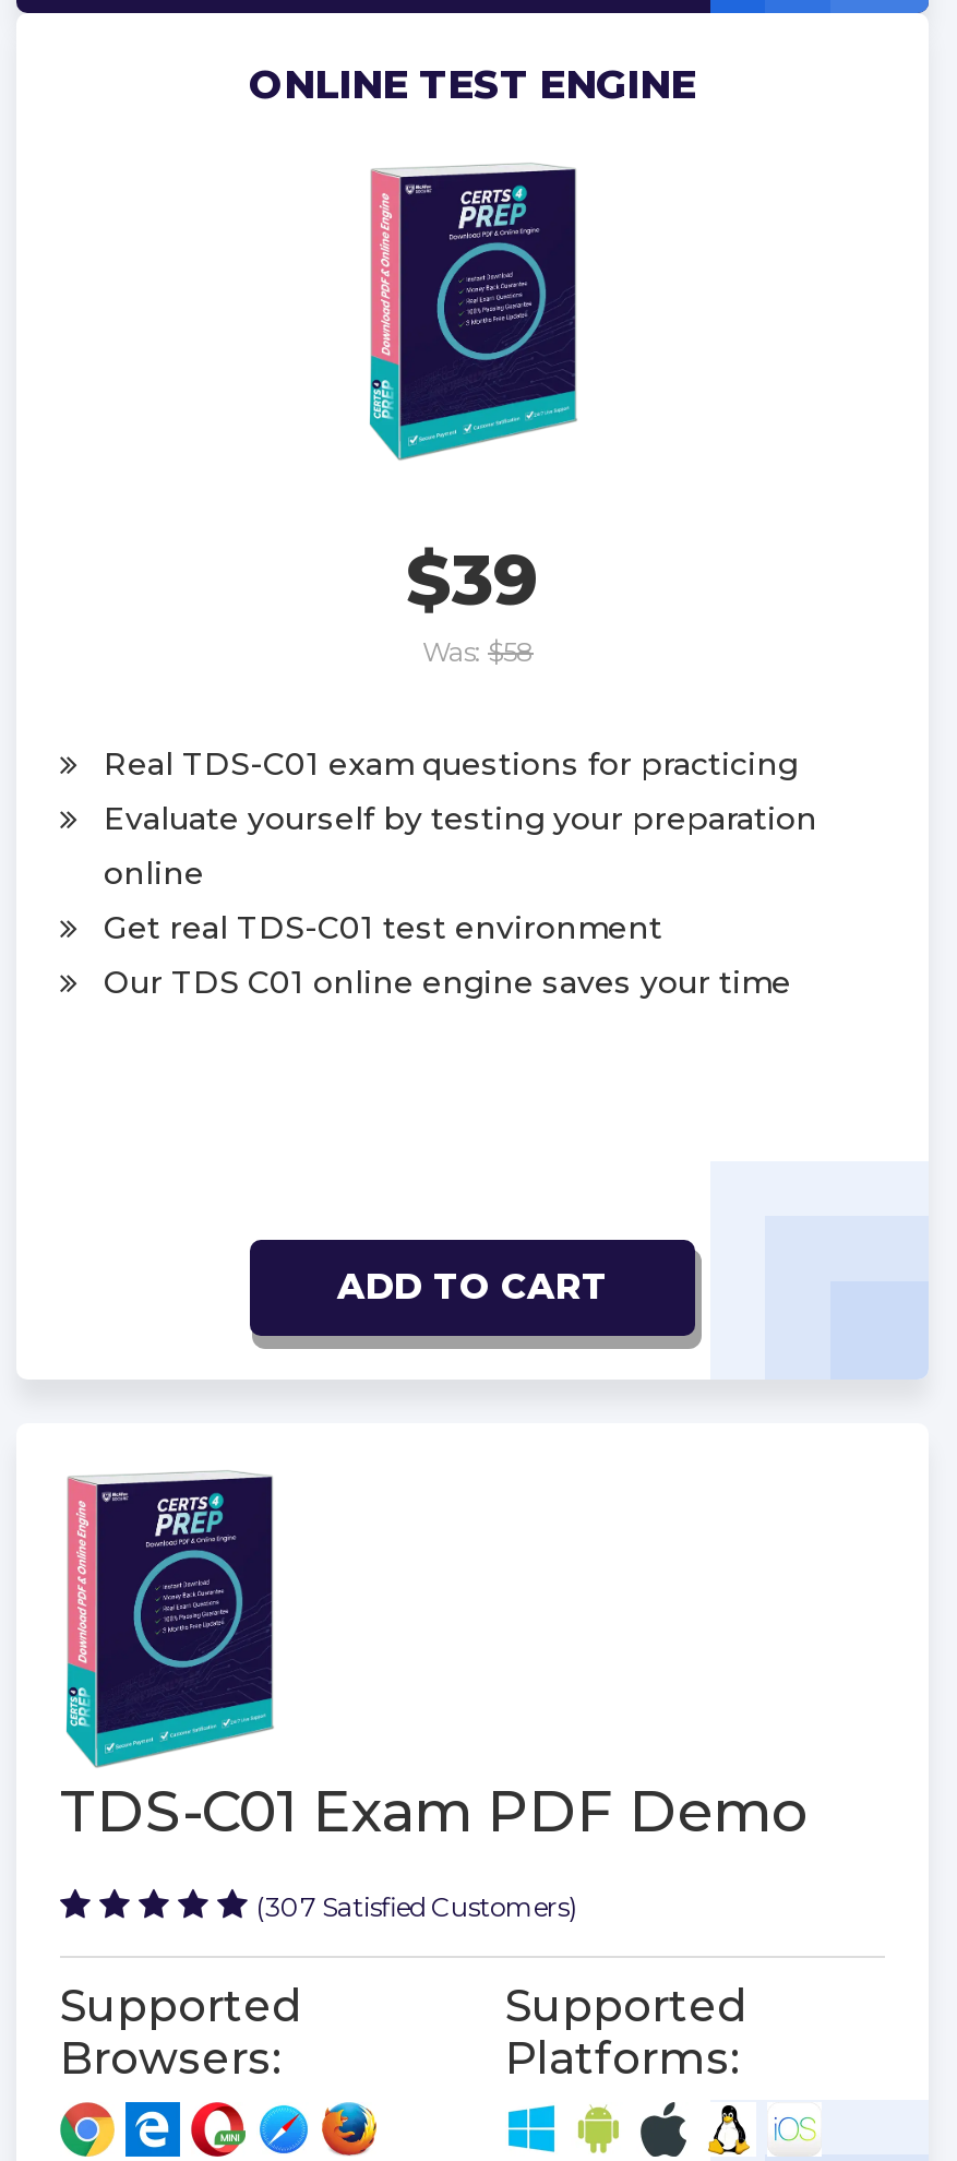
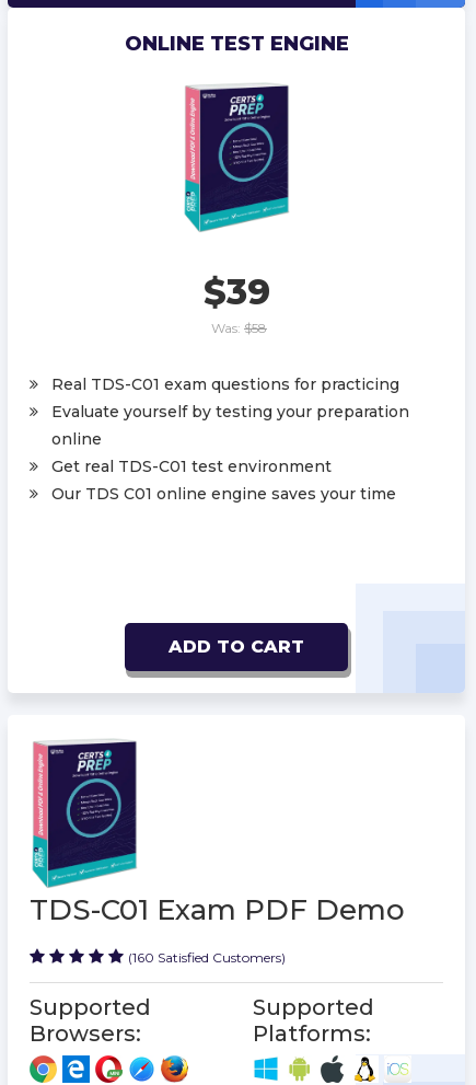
[256,1890,577,1923] (307 Satisfied Customers) -> [128,949,286,966] (160 Satisfied Customers)

